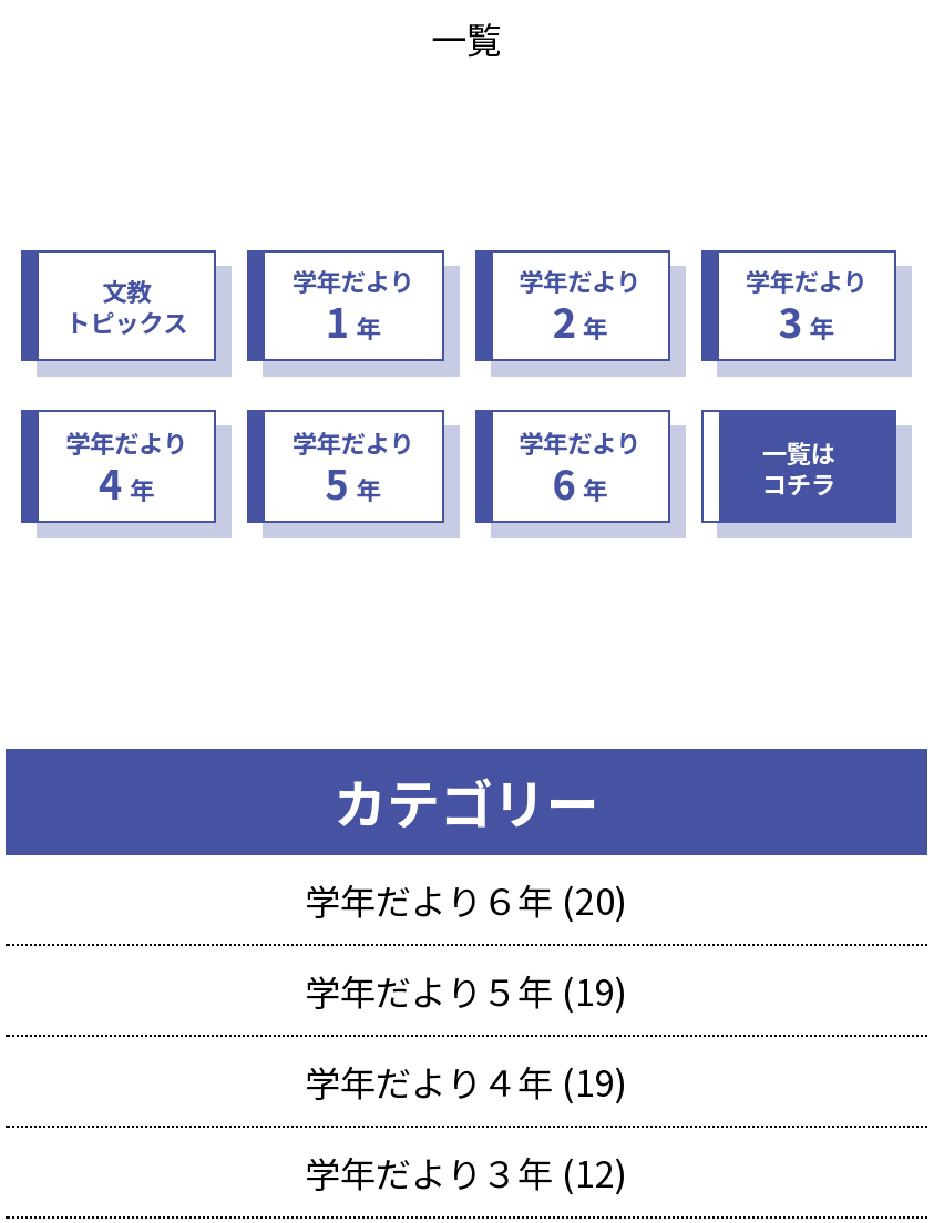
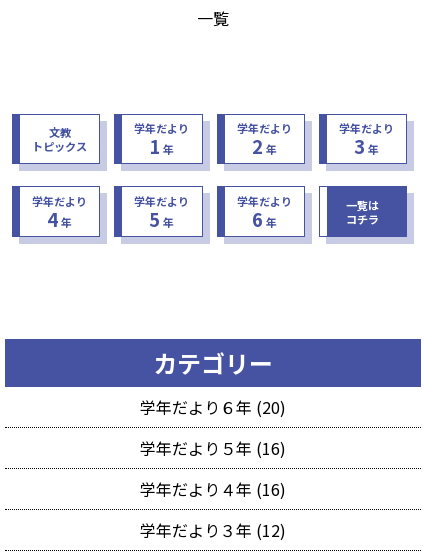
[305,963,628,1017] 学年だより５年 (19) -> [140,436,286,460] 学年だより５年 (16)
[305,1054,628,1107] 学年だより４年 (19) -> [140,477,286,501] 学年だより４年 (16)

